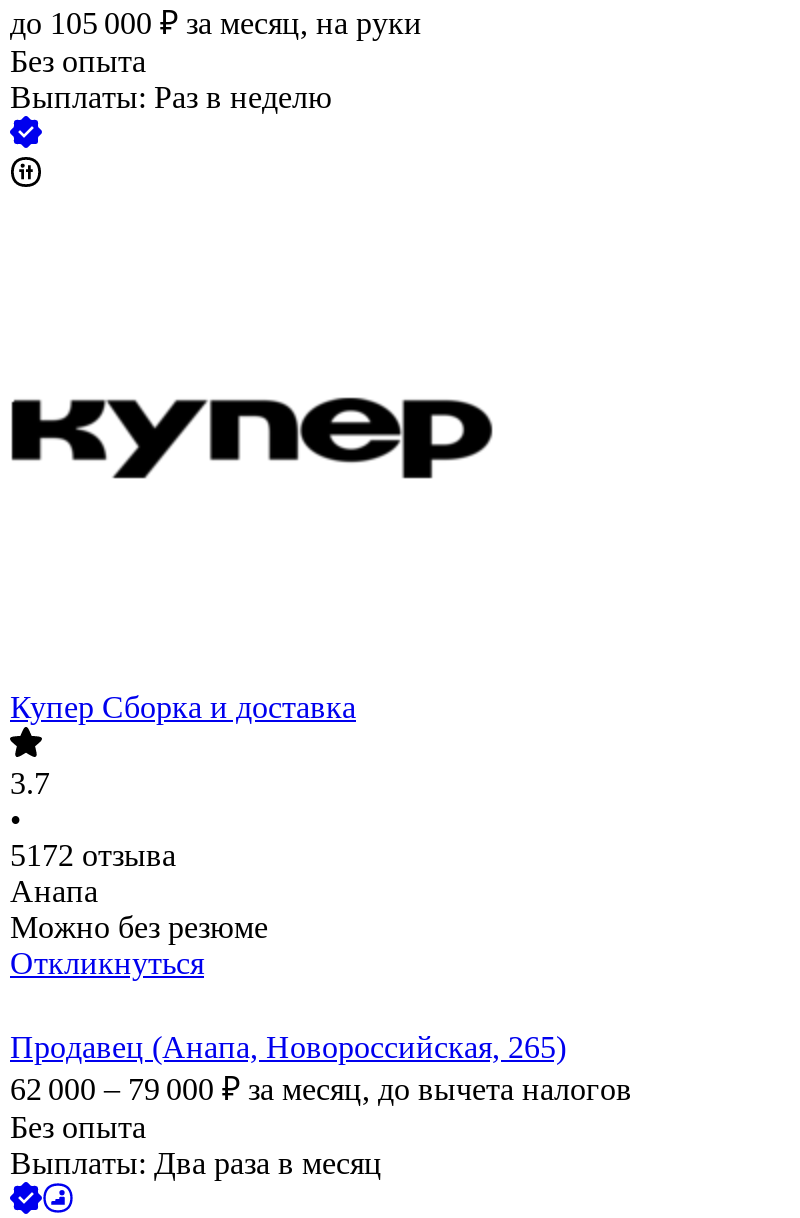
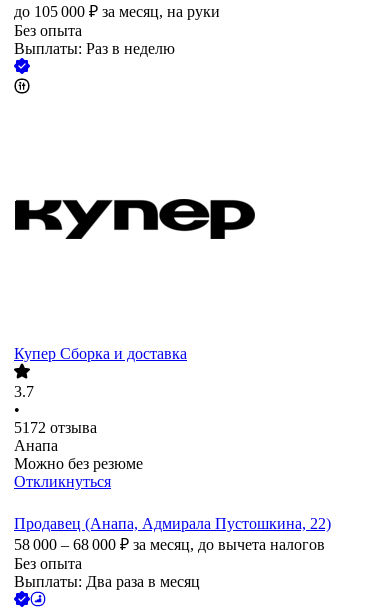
[10,1031,632,1107] Продавец (Анапа, Новороссийская, 265) | 62 000 – 79 000 ₽ за месяц, до вычета налогов -> [14,515,331,553] Продавец (Анапа, Адмирала Пустошкина, 22) | 58 000 – 68 000 ₽ за месяц, до вычета налогов

